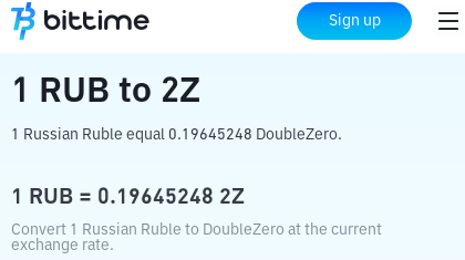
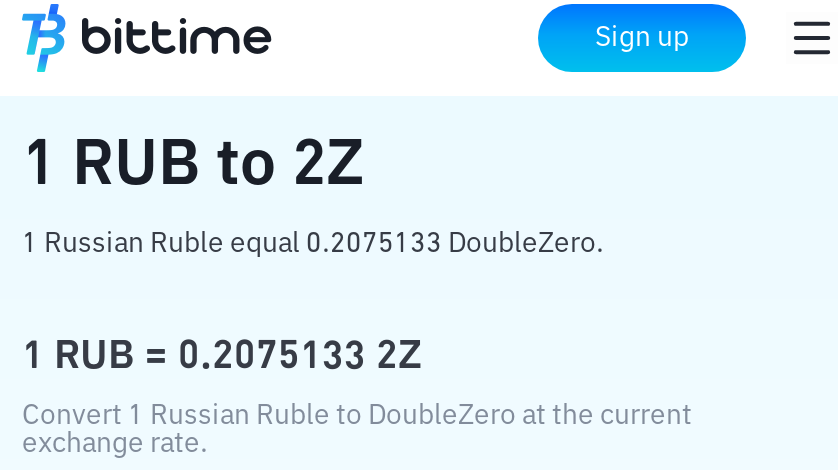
[11,127,342,143] 1 Russian Ruble equal 0.19645248 DoubleZero. -> [22,230,604,258] 1 Russian Ruble equal 0.2075133 DoubleZero.
[11,186,245,208] 1 RUB = 0.19645248 2Z -> [22,336,422,376] 1 RUB = 0.2075133 2Z

